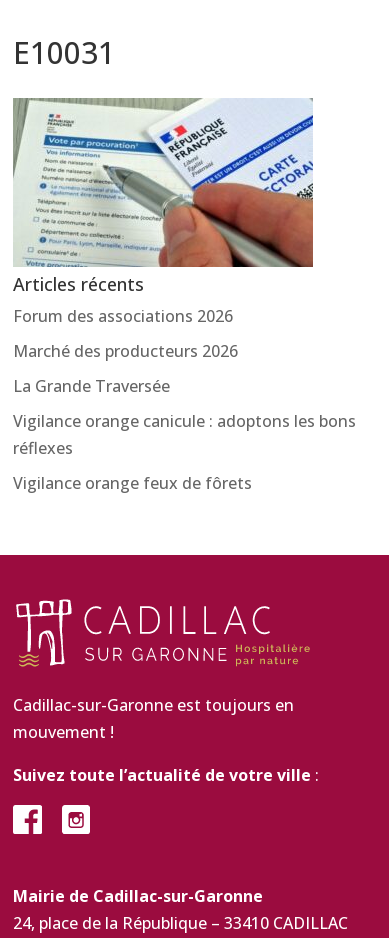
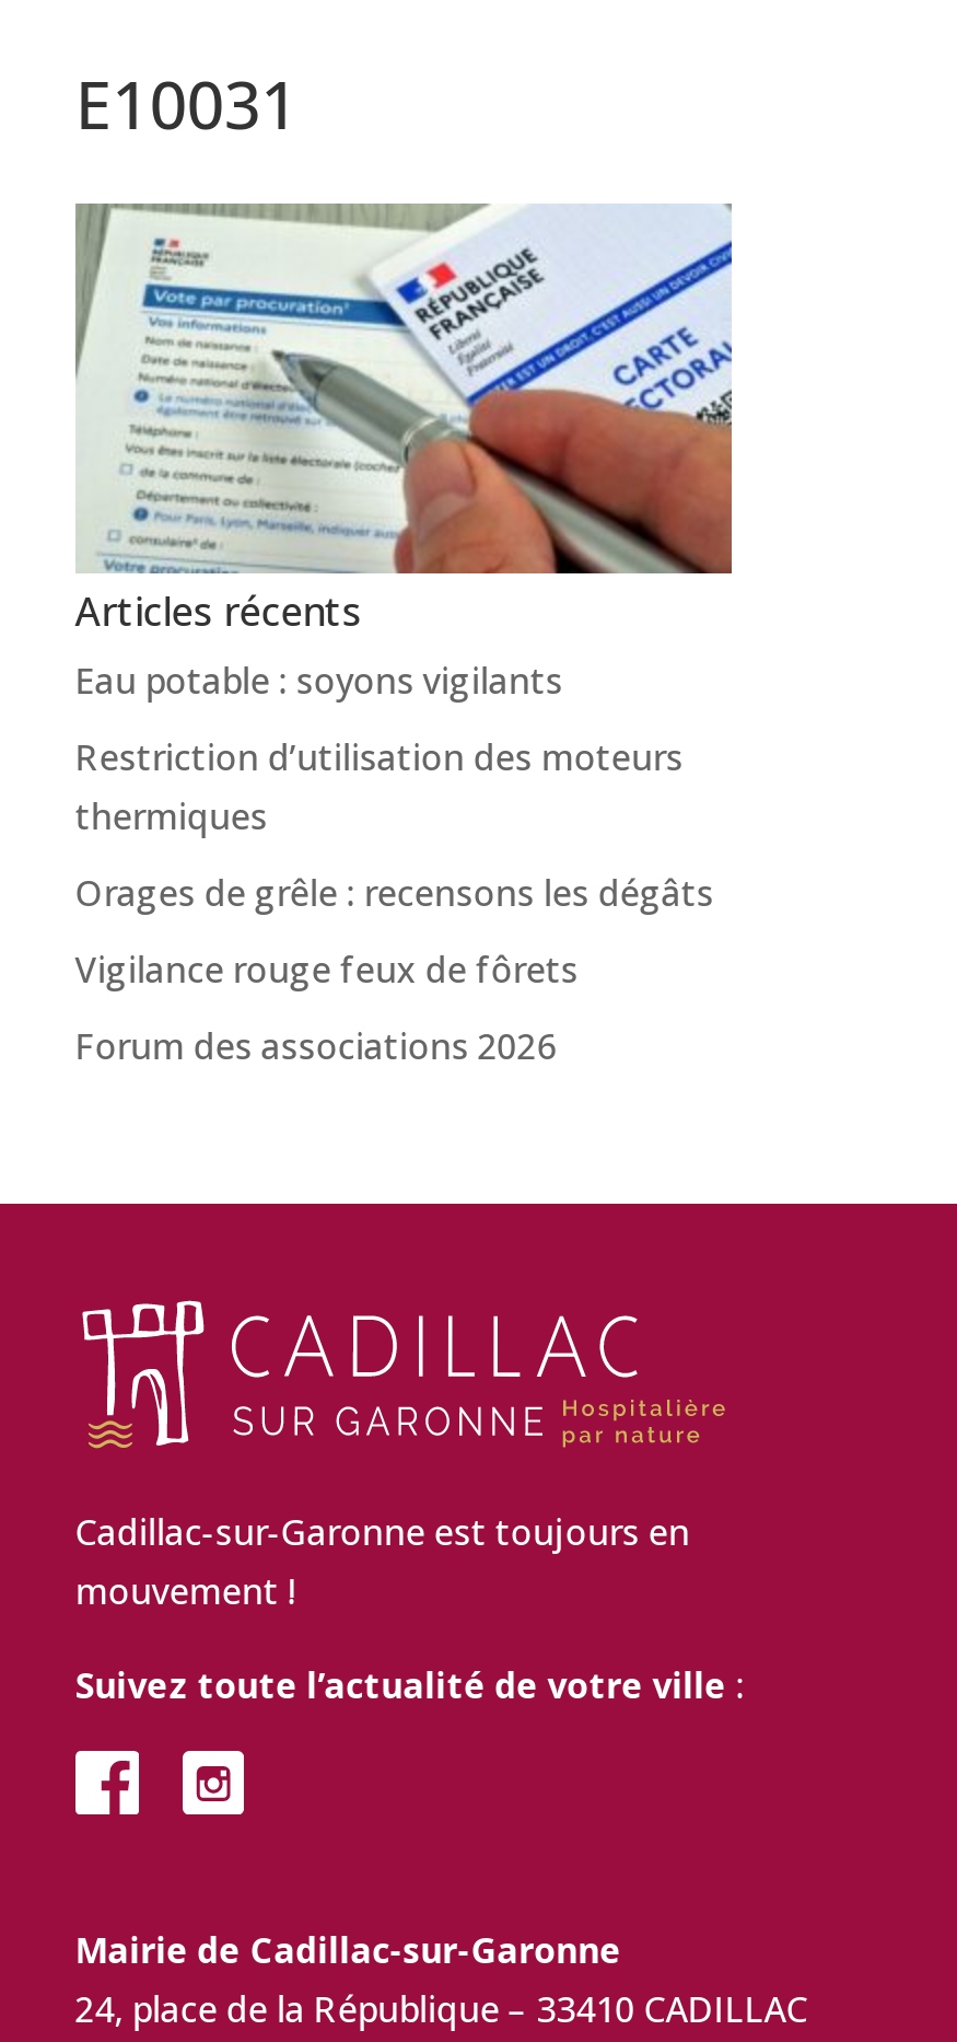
none -> [75,657,714,994] Eau potable : soyons vigilants | Restriction d’utilisation des moteurs | thermiques | Orages de grêle : recensons les dégâts | Vigilance rouge feux de fôrets
moved [13,305,233,327] -> [75,1022,556,1070]: Forum des associations 2026
[13,340,356,494] Marché des producteurs 2026 | La Grande Traversée | Vigilance orange canicule : adoptons les bons | réflexes | Vigilance orange feux de fôrets -> none

